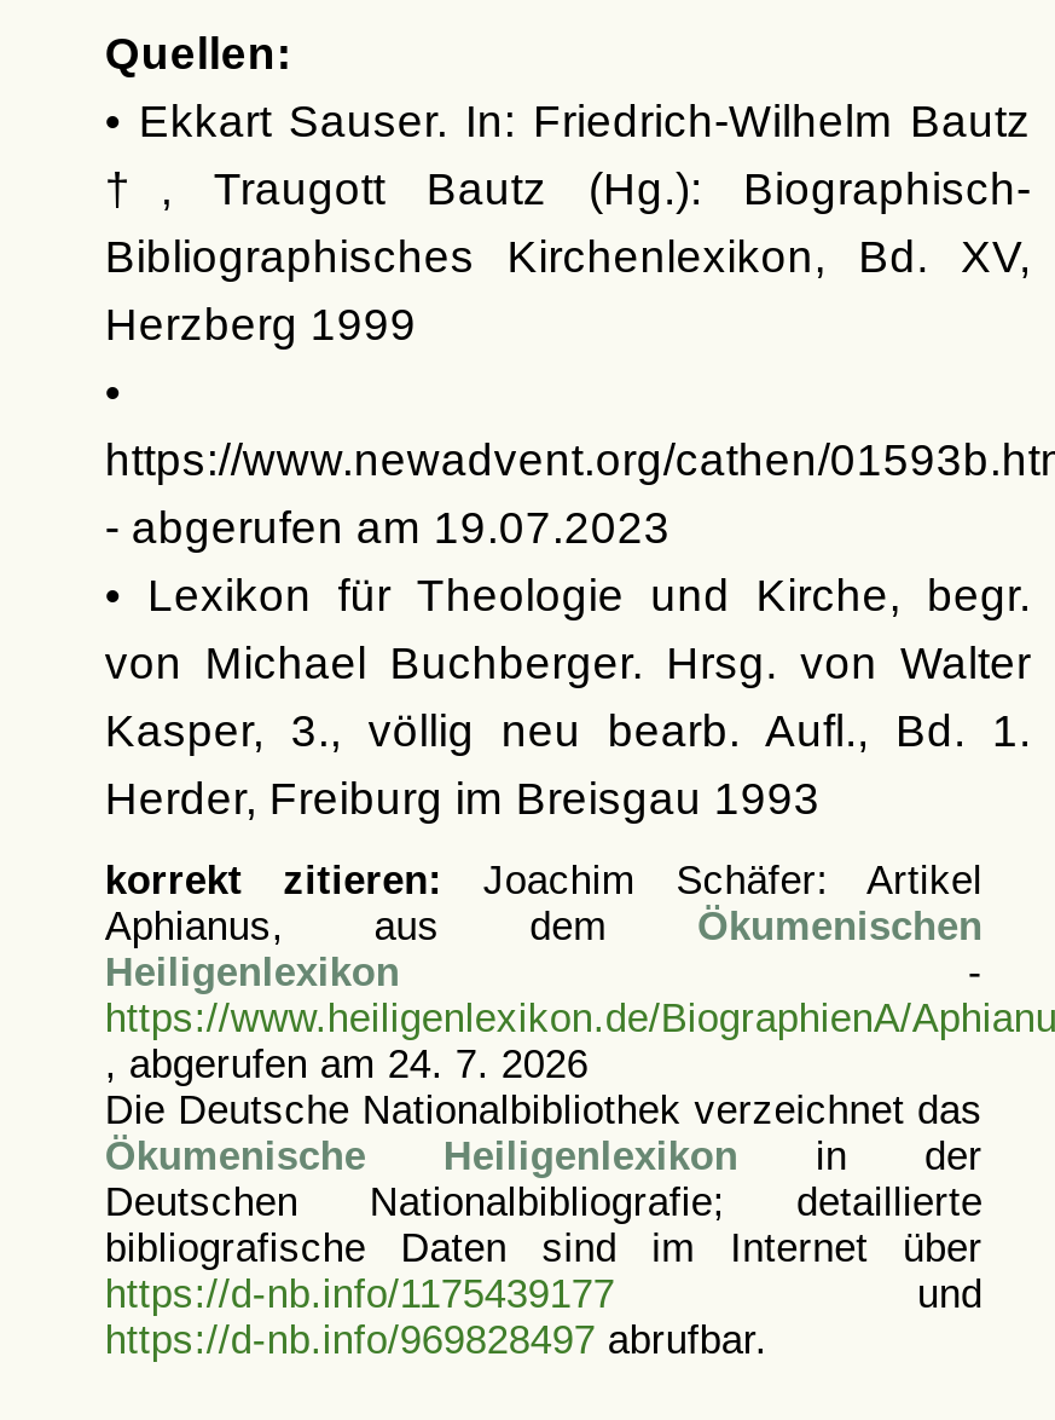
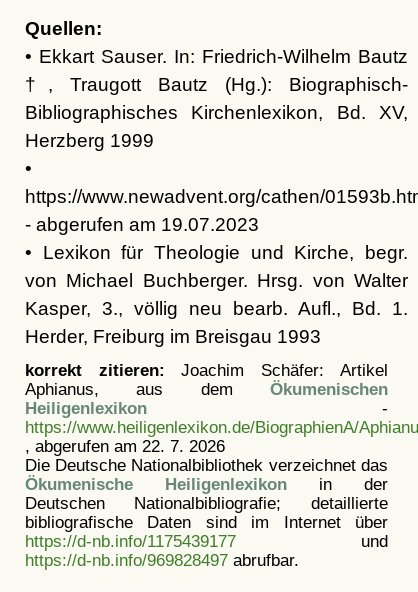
[105,1041,588,1085] , abgerufen am 24. 7. 2026 -> [25,437,225,455] , abgerufen am 22. 7. 2026

